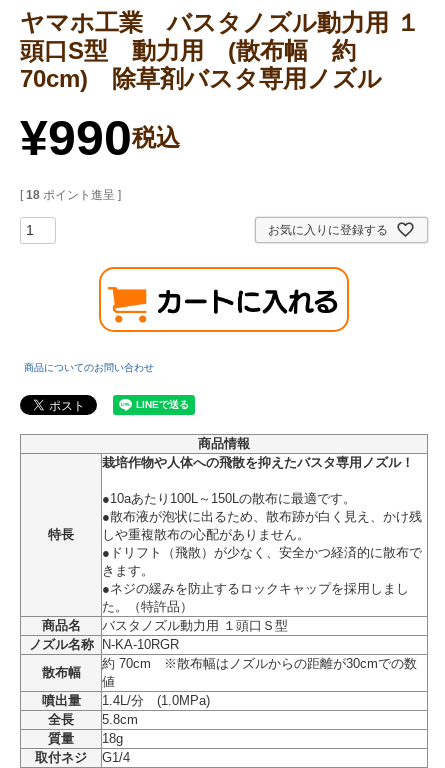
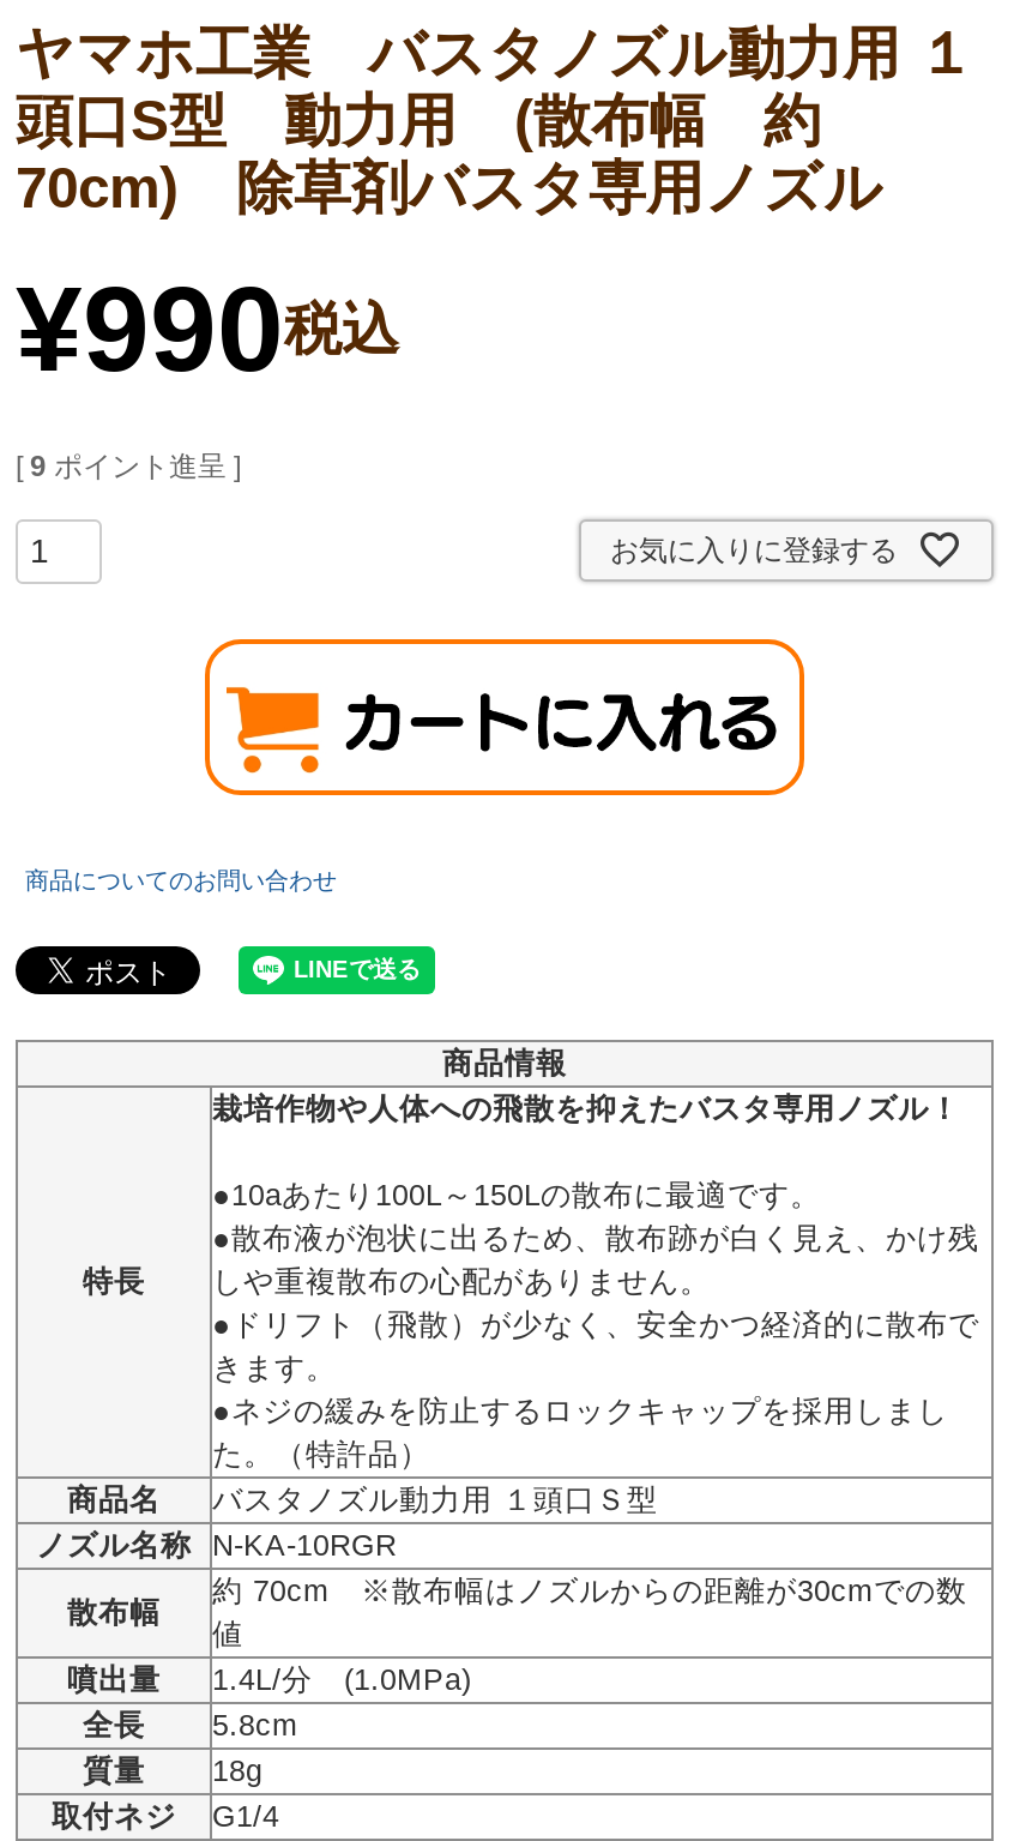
[20,188,121,202] [ 18 ポイント進呈 ] -> [16,450,241,484] [ 9 ポイント進呈 ]

